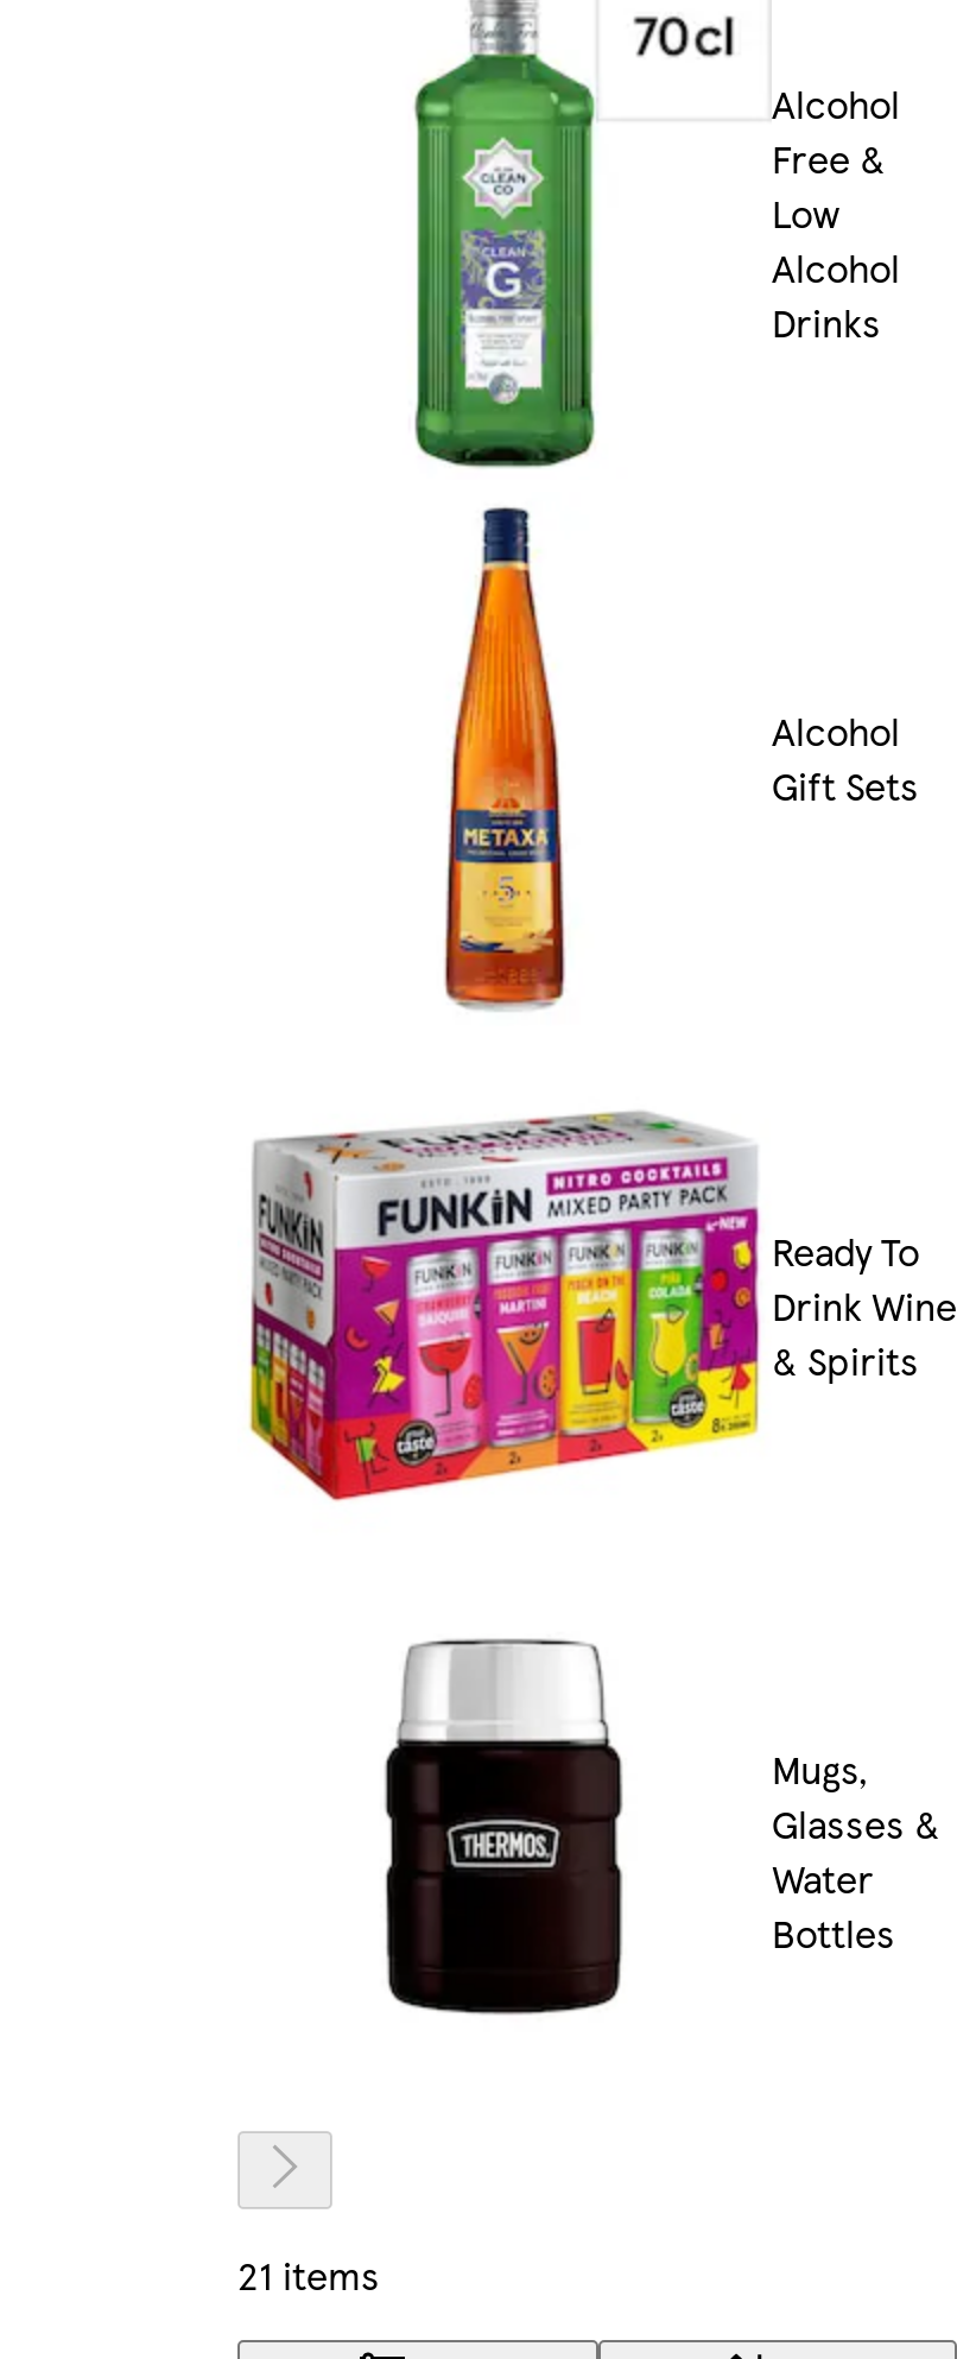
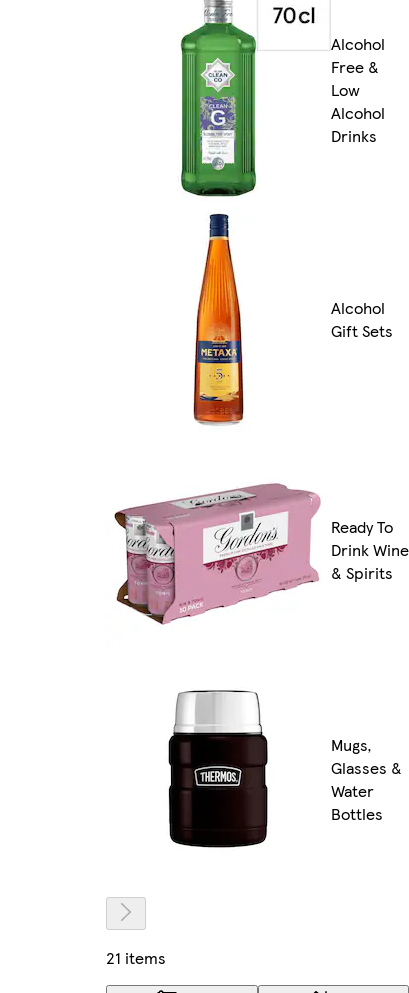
[247,1109,762,1501] [image] -> [111,468,326,631] [image]

